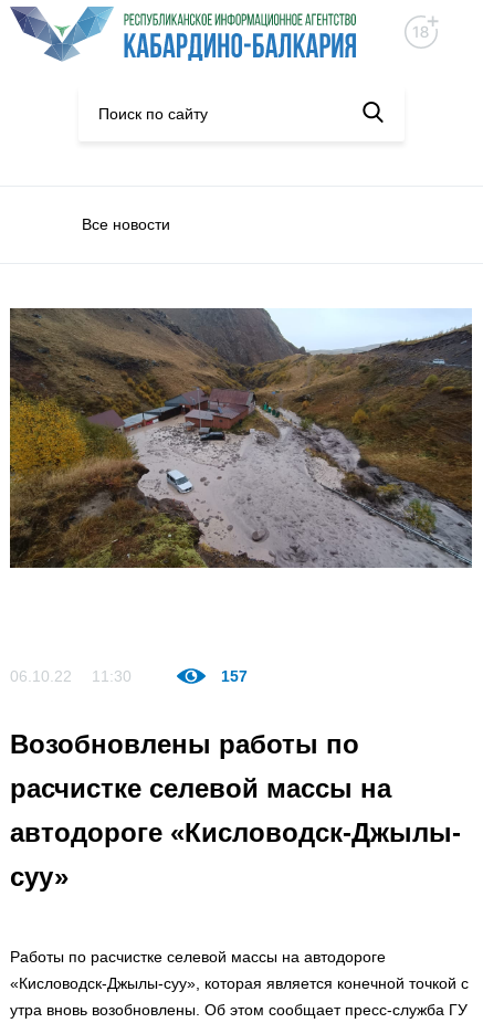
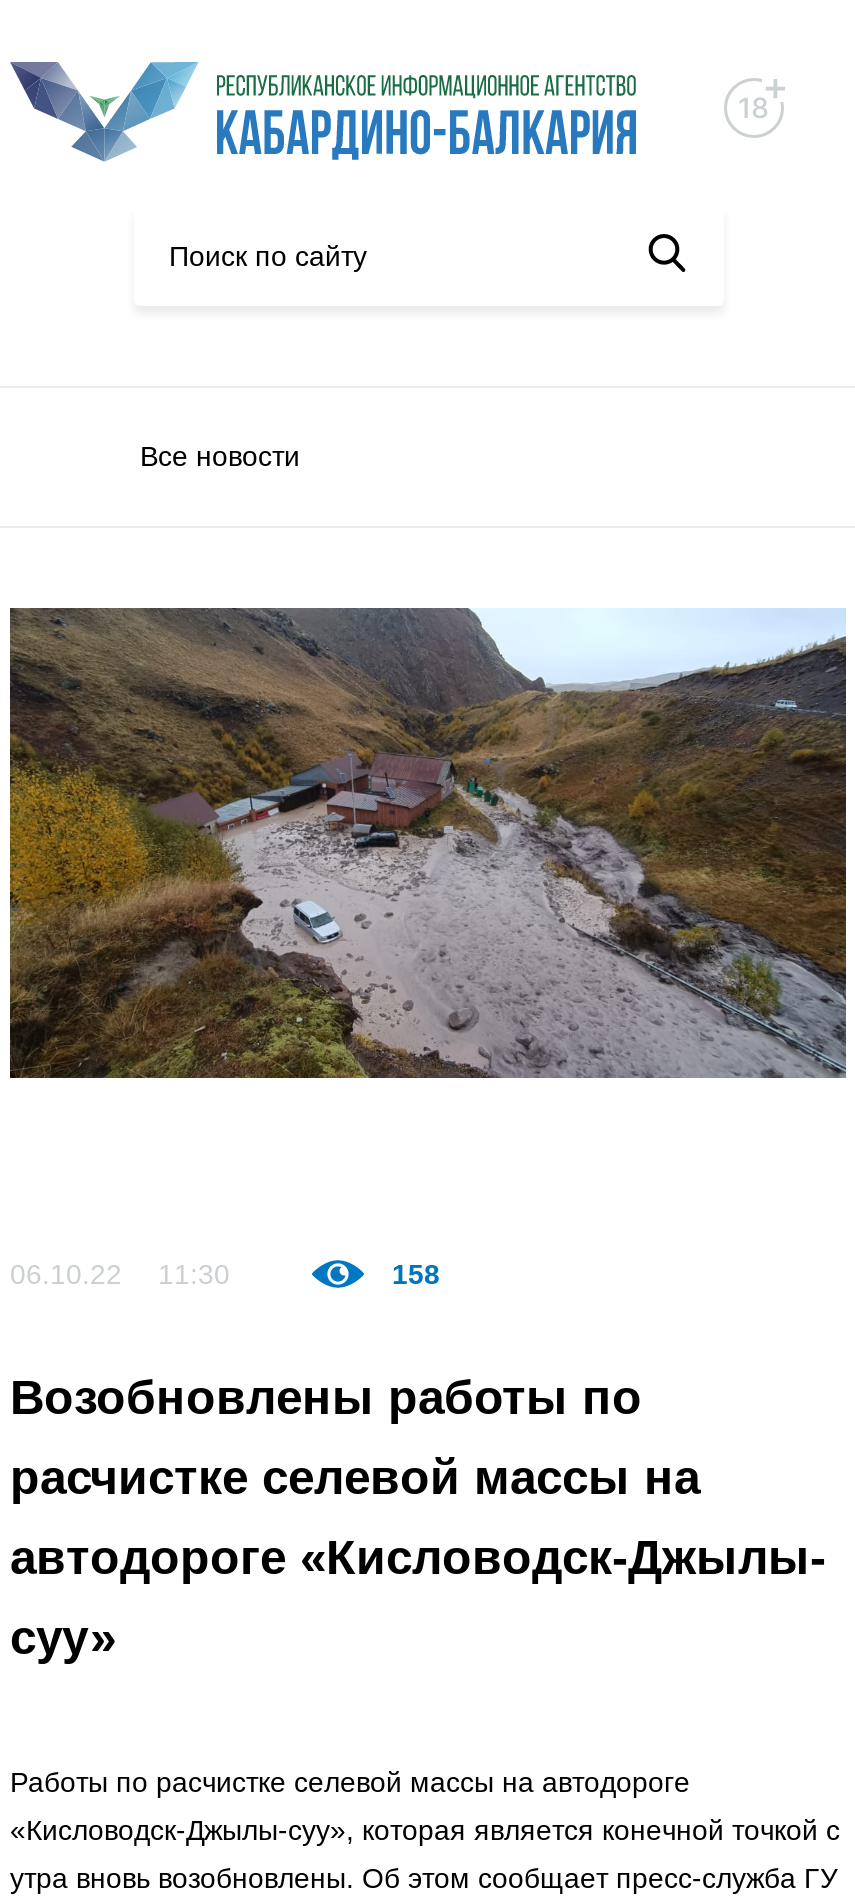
[221,667,248,685] 157 -> [392,1258,440,1290] 158

